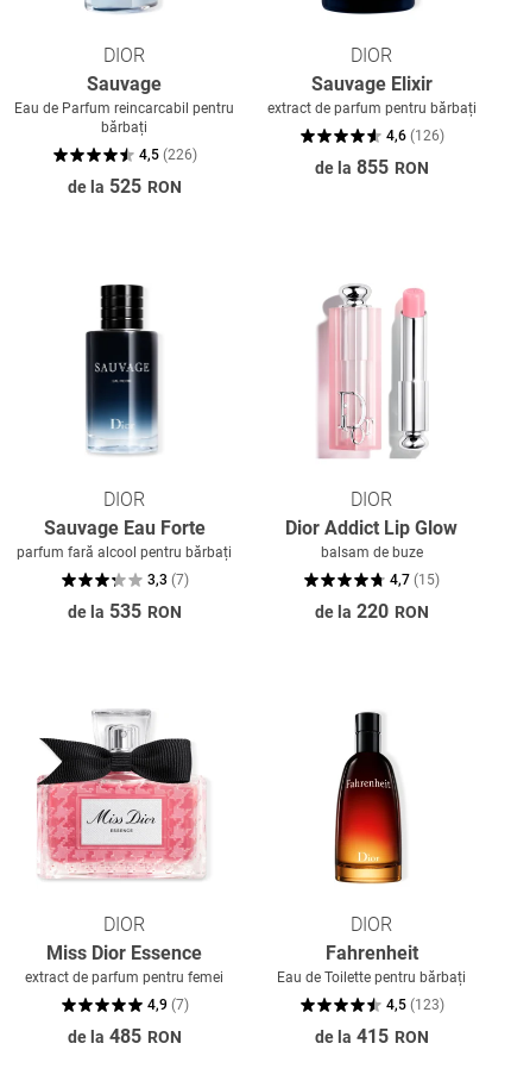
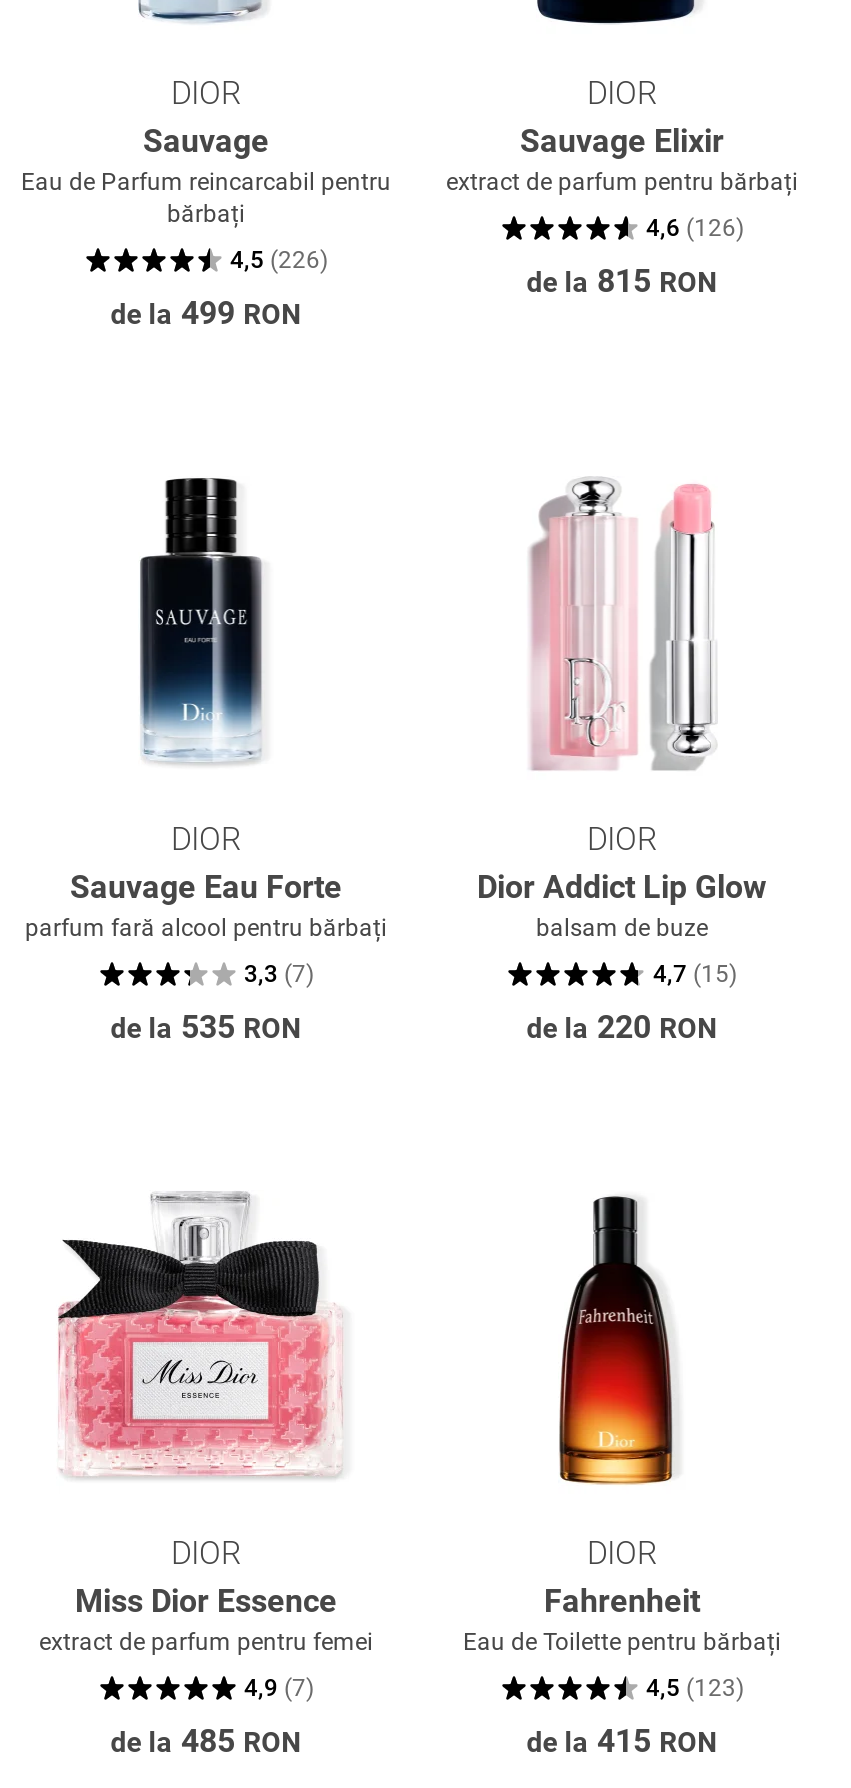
[315,155,429,178] de la 855 RON -> [527,261,717,299] de la 815 RON
[68,174,181,197] de la 525 RON -> [111,293,301,331] de la 499 RON

